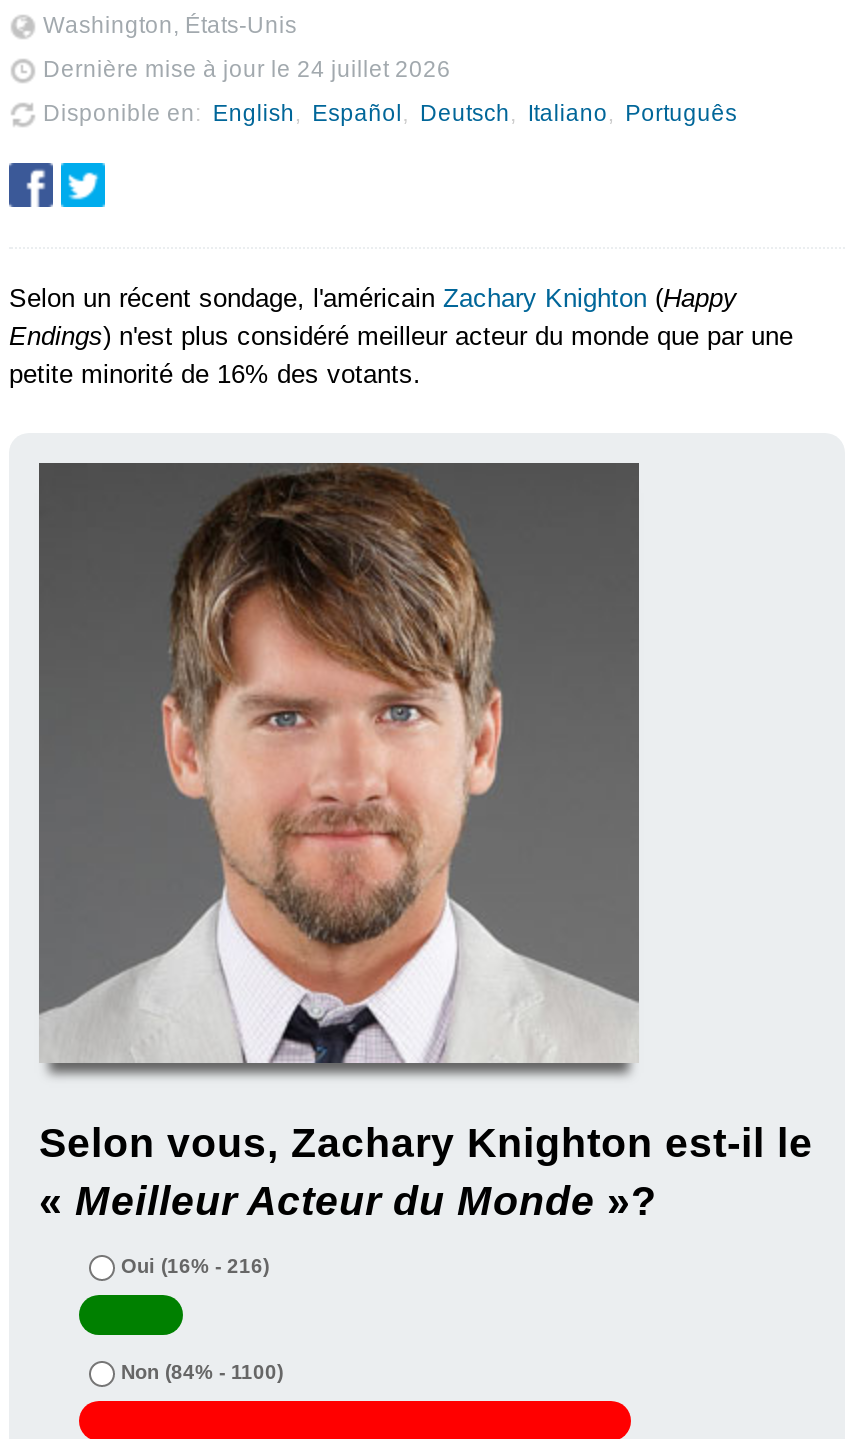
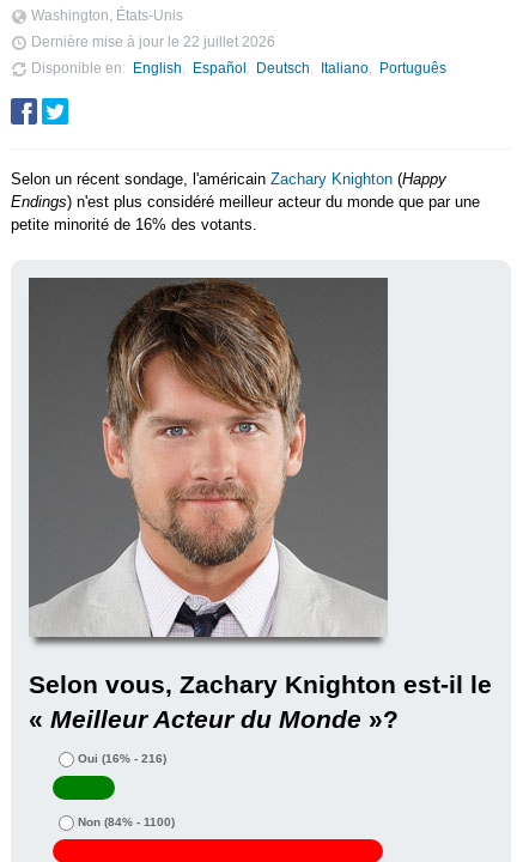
[37,55,451,81] Dernière mise à jour le 24 juillet 2026 -> [28,33,275,49] Dernière mise à jour le 22 juillet 2026

